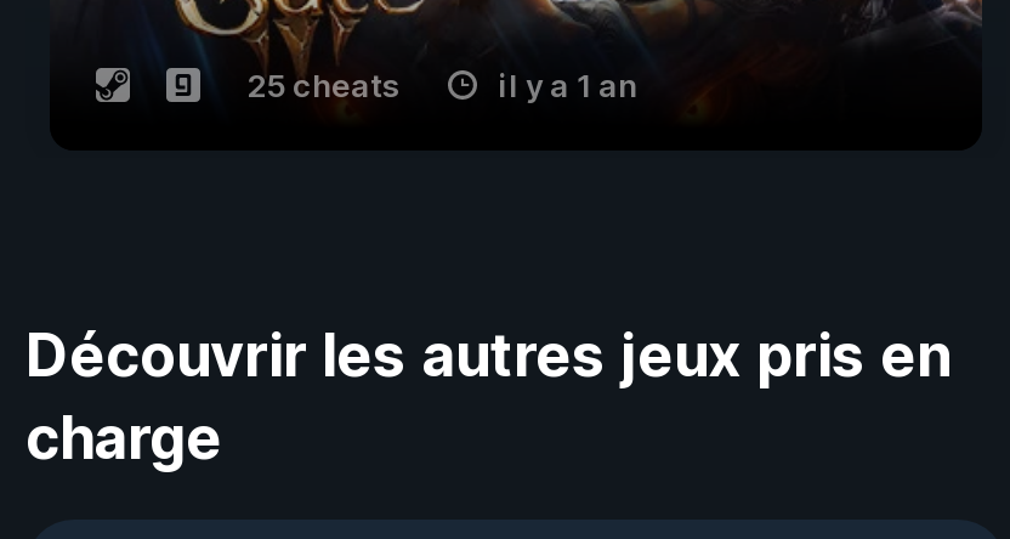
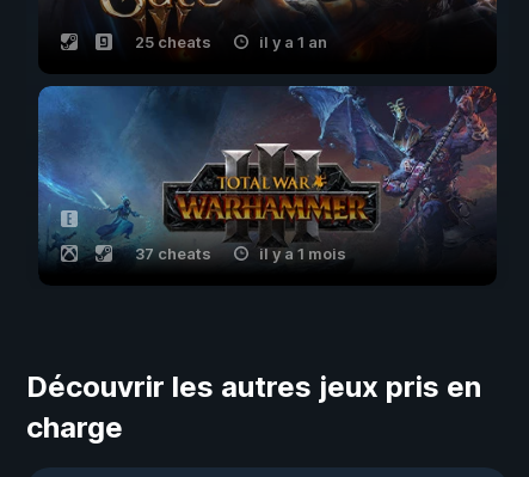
none -> [37,85,497,263] [image] | 37 cheats | il y a 1 mois

